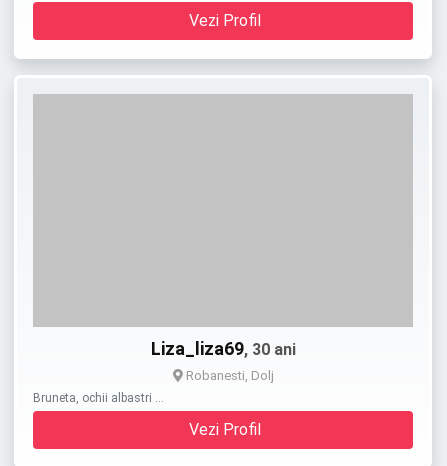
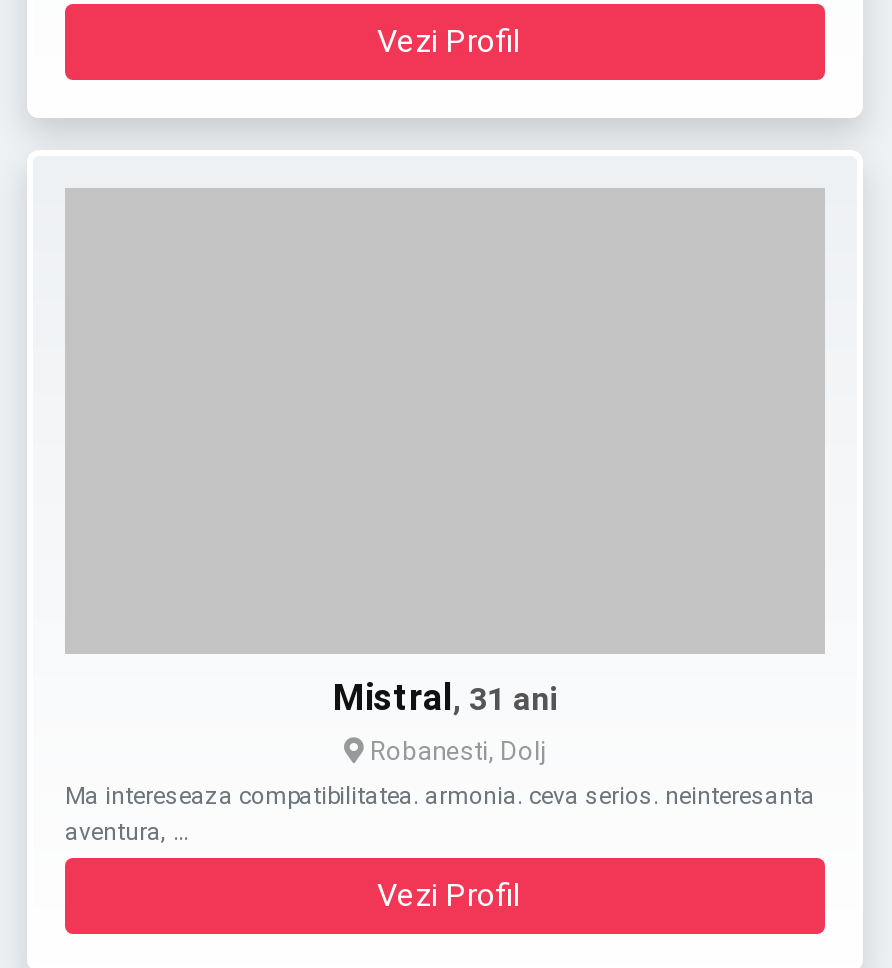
[150,338,295,359] Liza_liza69, 30 ani -> [333,676,557,718] Mistral, 31 ani
[33,391,164,405] Bruneta, ochii albastri … -> [65,782,815,846] Ma intereseaza compatibilitatea. armonia. ceva serios. neinteresanta | aventura, …

